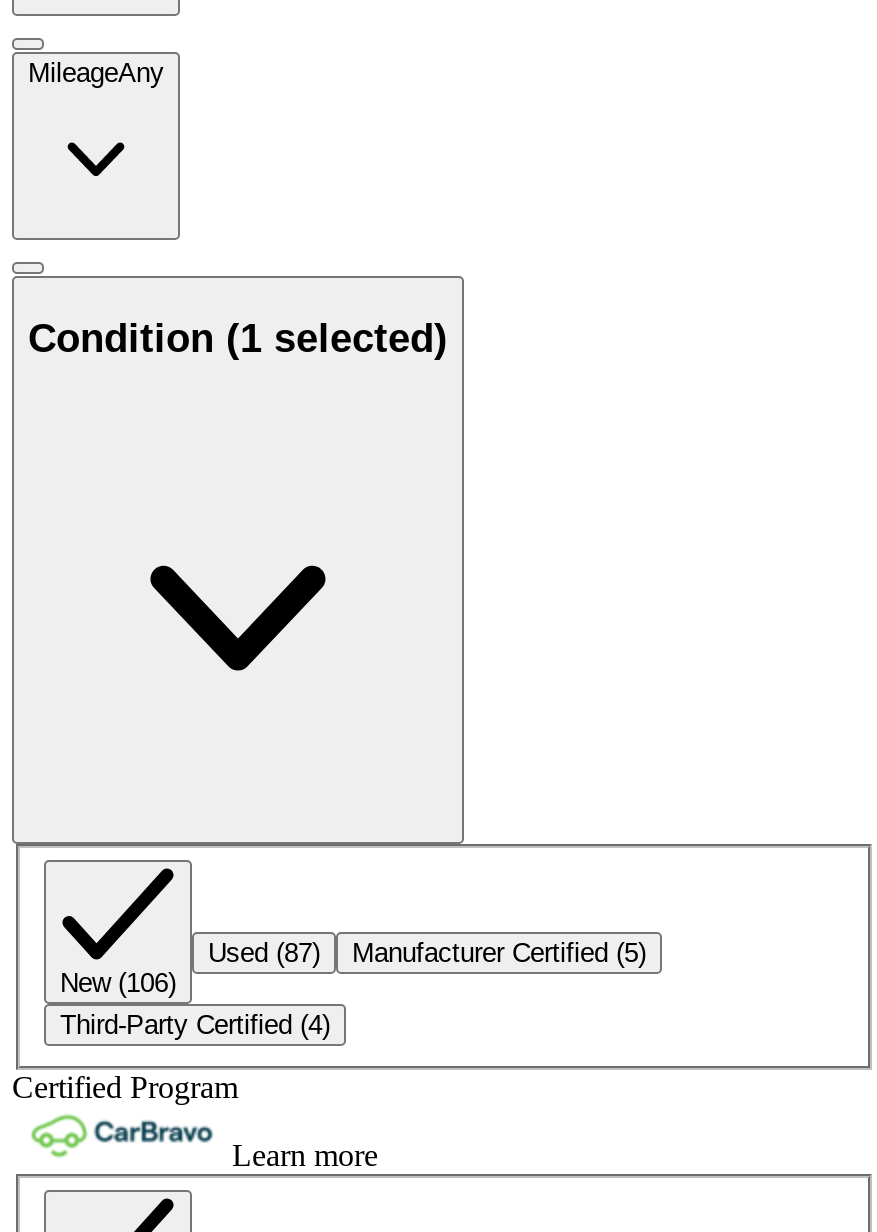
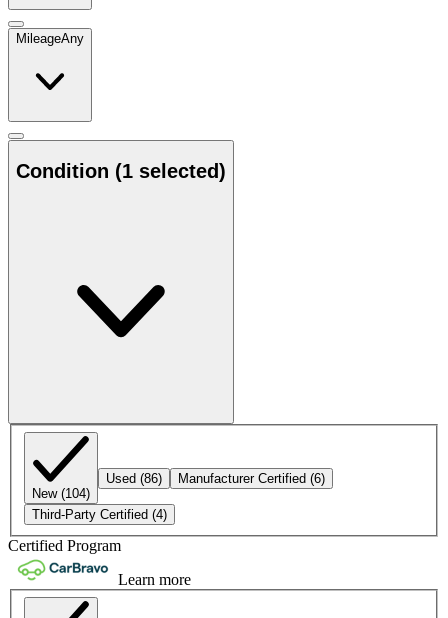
[208,938,320,968] Used (87) -> [106,471,162,486] Used (86)
[352,938,646,968] Manufacturer Certified (5) -> [178,471,325,486] Manufacturer Certified (6)
[60,968,176,998] New (106) -> [32,486,90,501] New (104)

